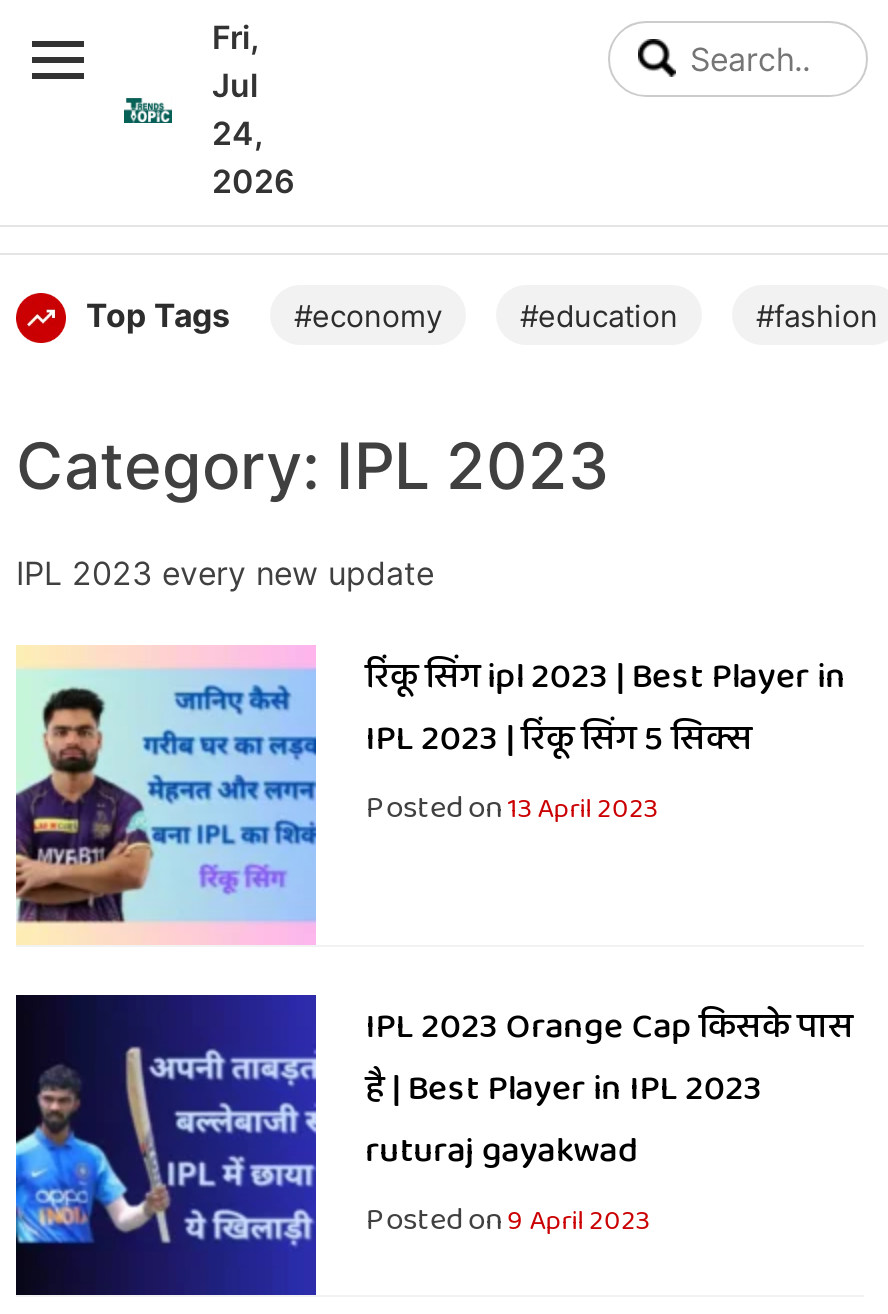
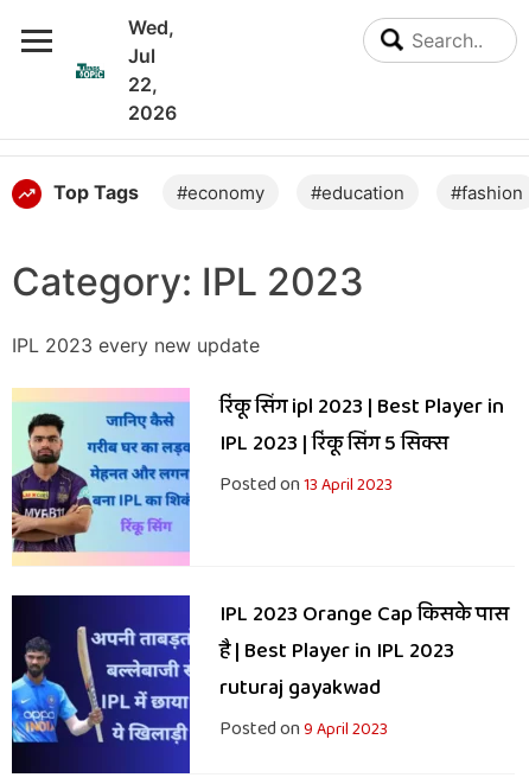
[212,17,260,57] Fri, -> [128,15,174,39] Wed,
[212,113,264,153] 24, -> [128,72,158,96] 22,

